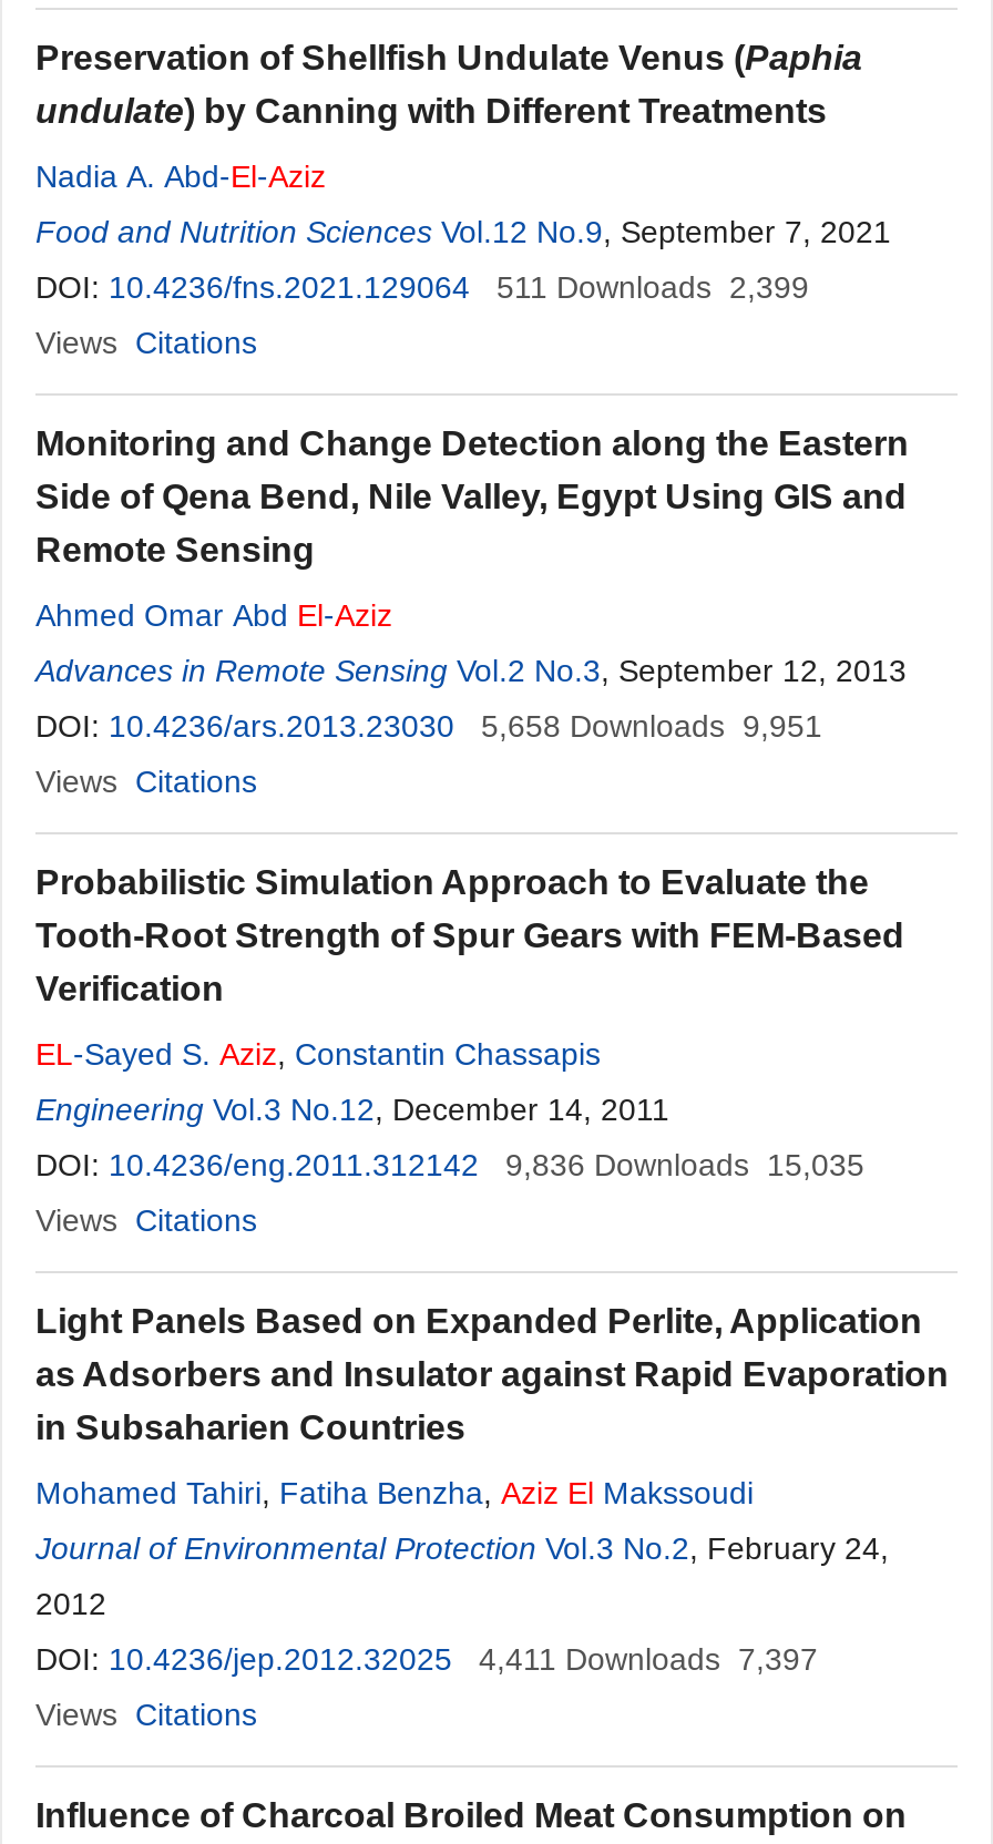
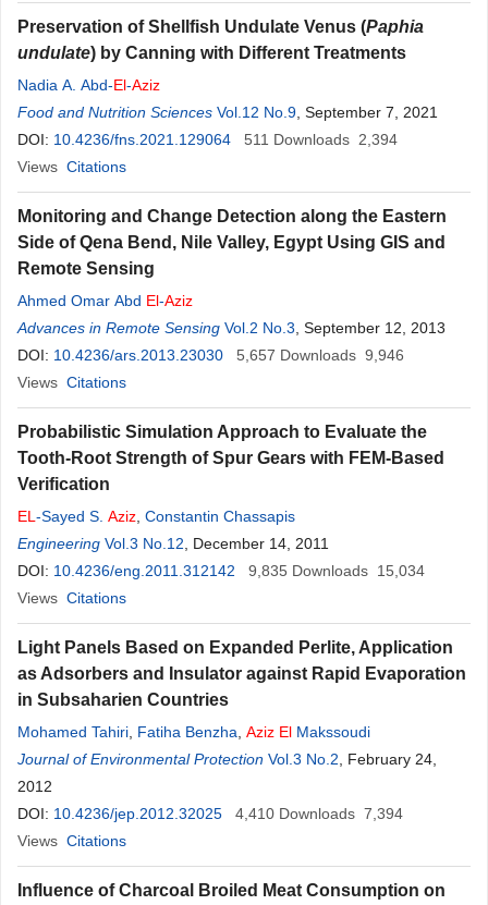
[35,269,809,305] DOI: 10.4236/fns.2021.129064 511 Downloads 2,399 -> [17,131,398,148] DOI: 10.4236/fns.2021.129064 511 Downloads 2,394
[35,708,822,744] DOI: 10.4236/ars.2013.23030 5,658 Downloads 9,951 -> [17,346,404,364] DOI: 10.4236/ars.2013.23030 5,657 Downloads 9,946
[35,1147,864,1182] DOI: 10.4236/eng.2011.312142 9,836 Downloads 15,035 -> [17,562,425,579] DOI: 10.4236/eng.2011.312142 9,835 Downloads 15,034
[35,1641,818,1677] DOI: 10.4236/jep.2012.32025 4,411 Downloads 7,397 -> [17,805,403,822] DOI: 10.4236/jep.2012.32025 4,410 Downloads 7,394

